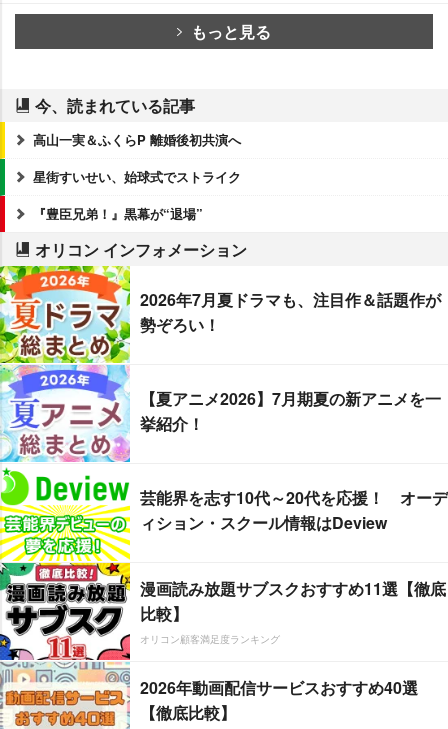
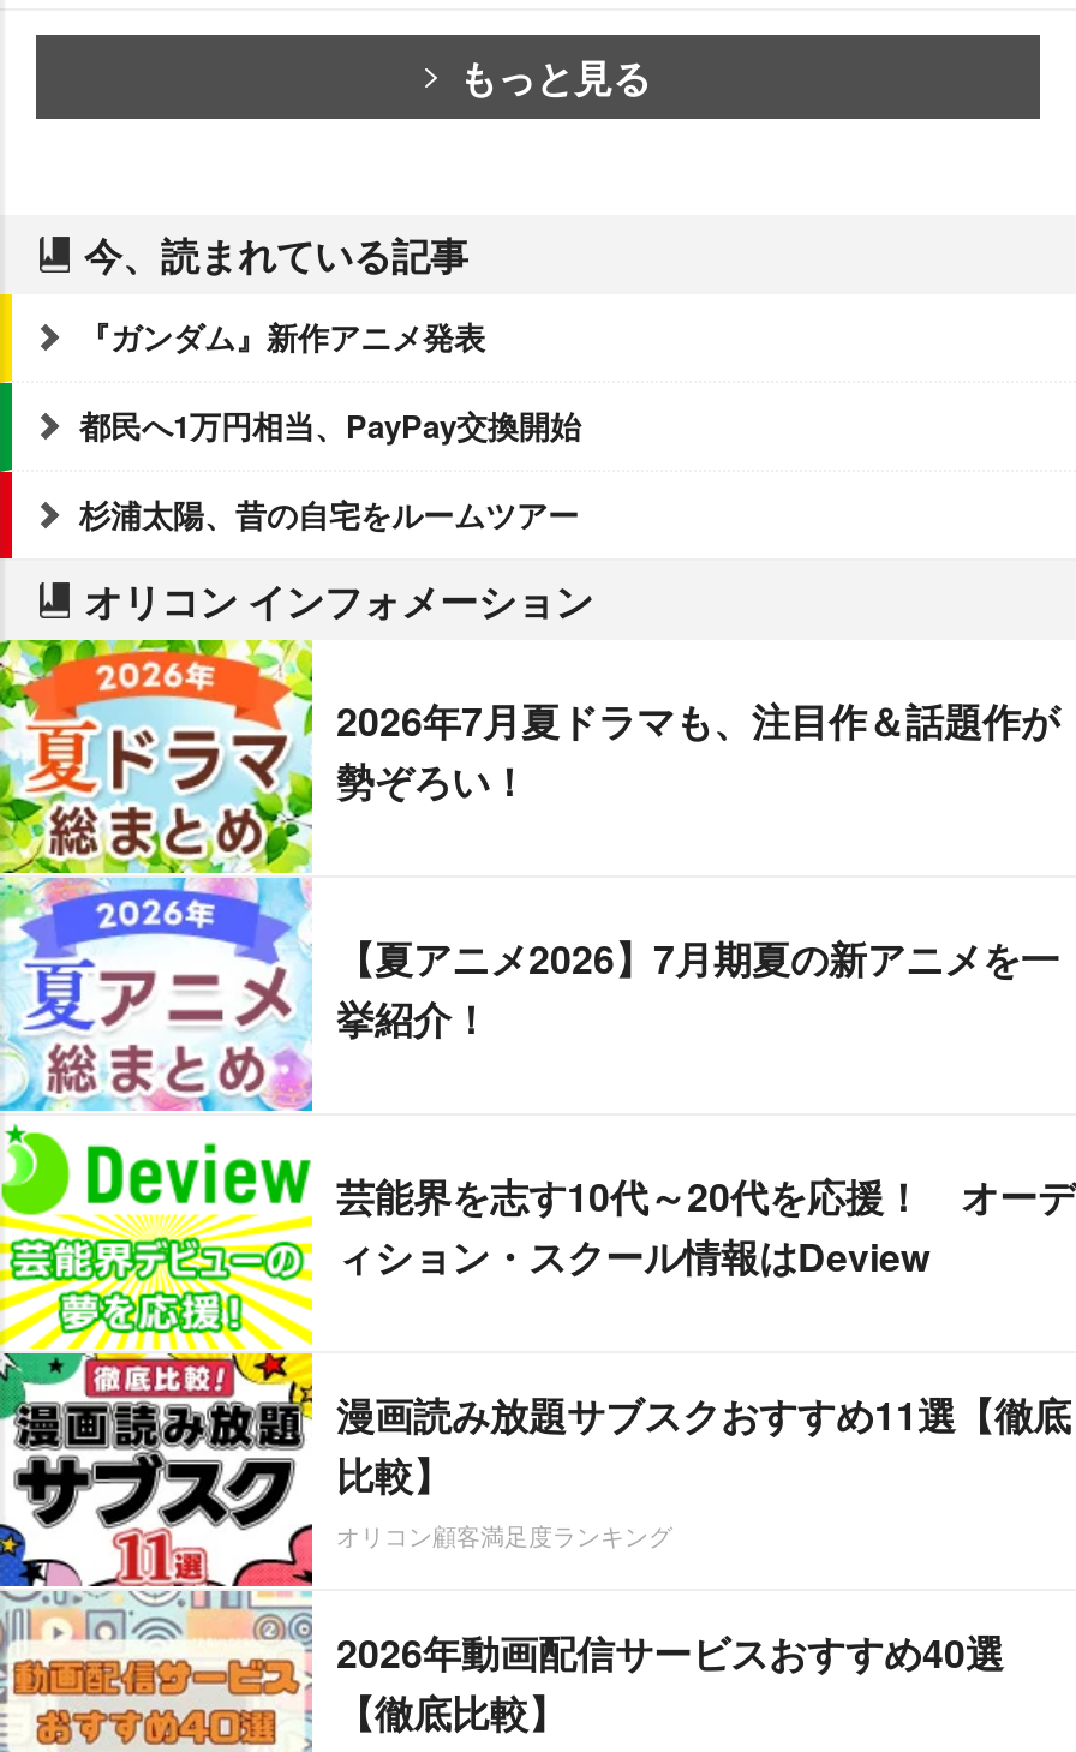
[33,130,241,149] 高山一実＆ふくらP 離婚後初共演へ -> [79,312,485,358] 『ガンダム』新作アニメ発表
[33,167,241,186] 星街すいせい、始球式でストライク -> [79,401,581,447] 都民へ1万円相当、PayPay交換開始
[33,204,203,223] 『豊臣兄弟！』黒幕が“退場” -> [79,490,579,536] 杉浦太陽、昔の自宅をルームツアー

